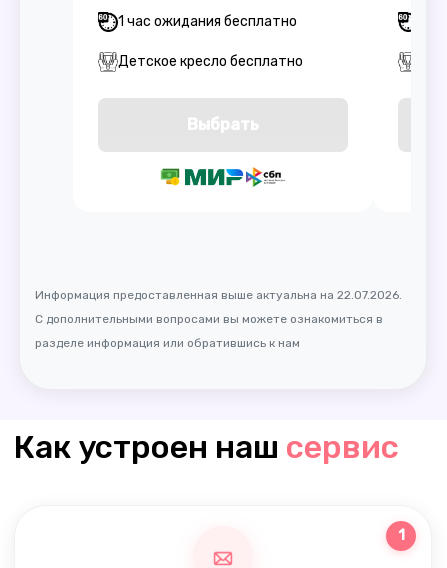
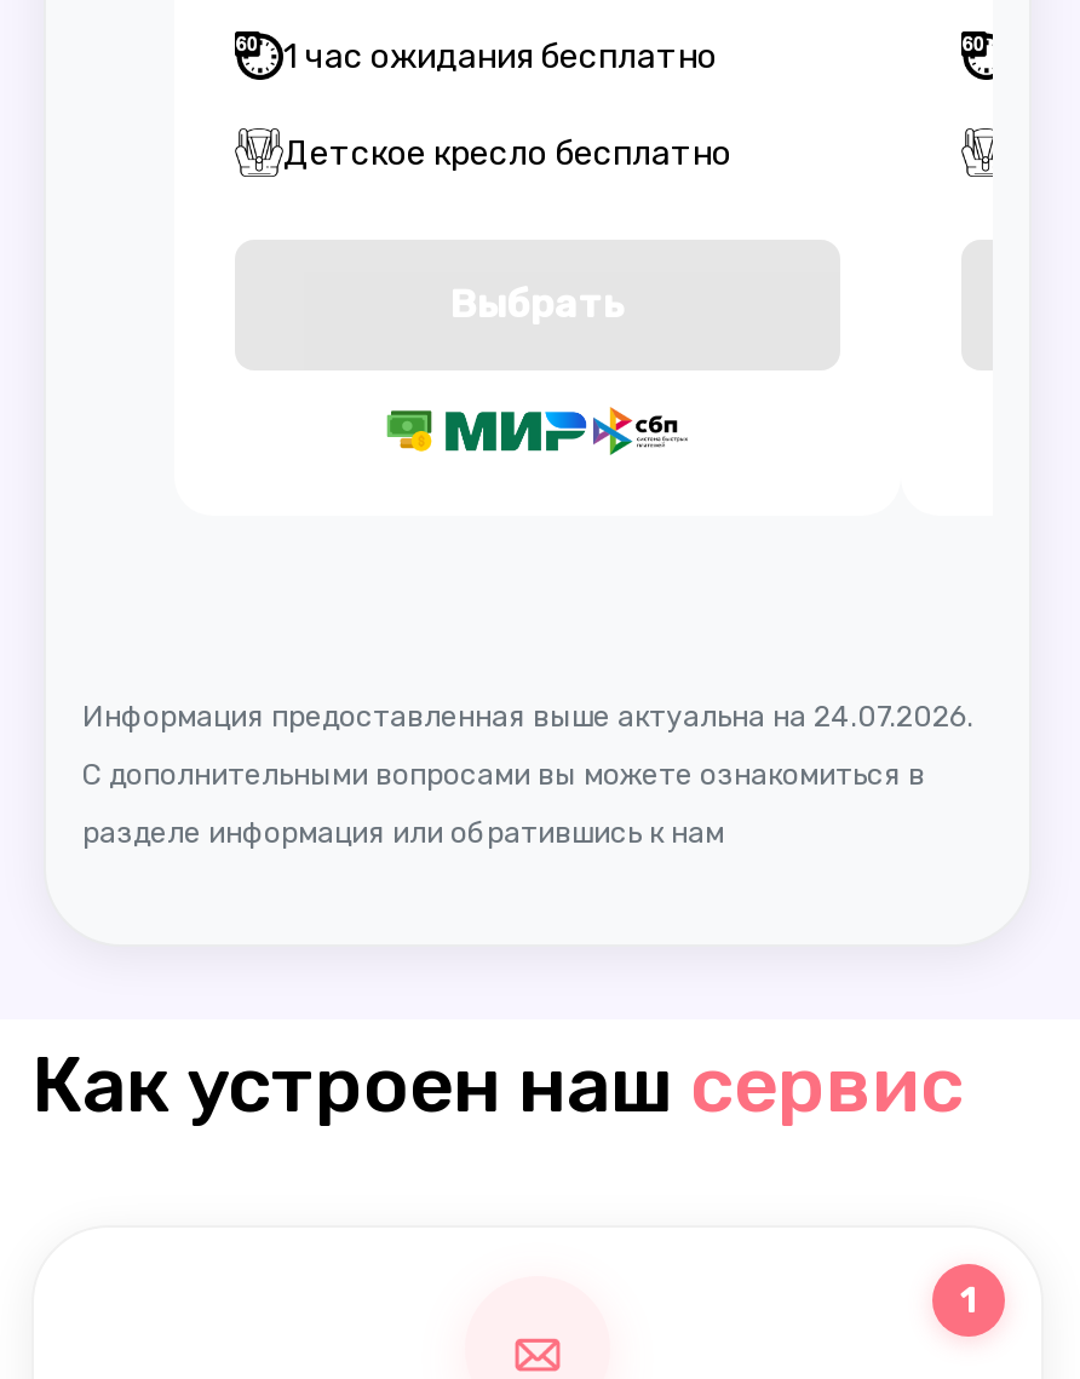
[35,288,402,302] Информация предоставленная выше актуальна на 22.07.2026. -> [82,700,973,734] Информация предоставленная выше актуальна на 24.07.2026.

